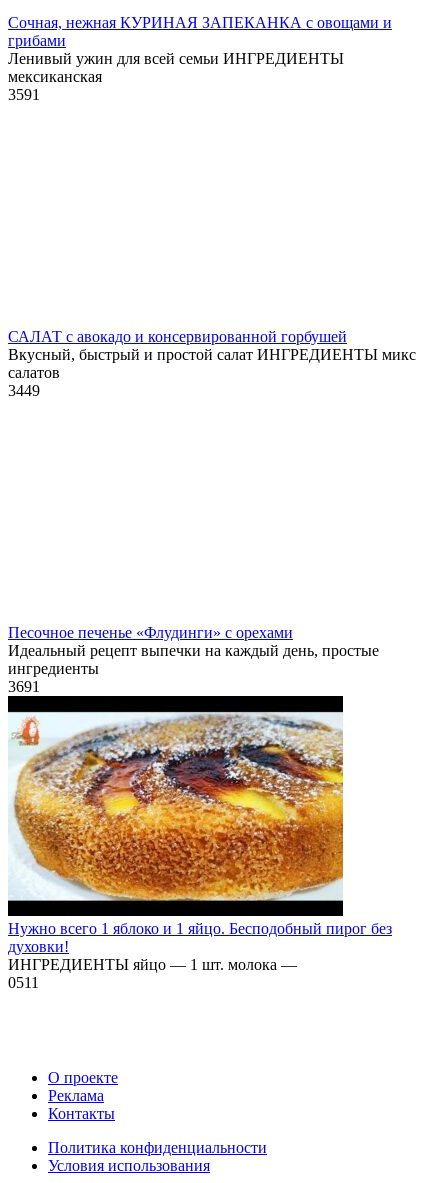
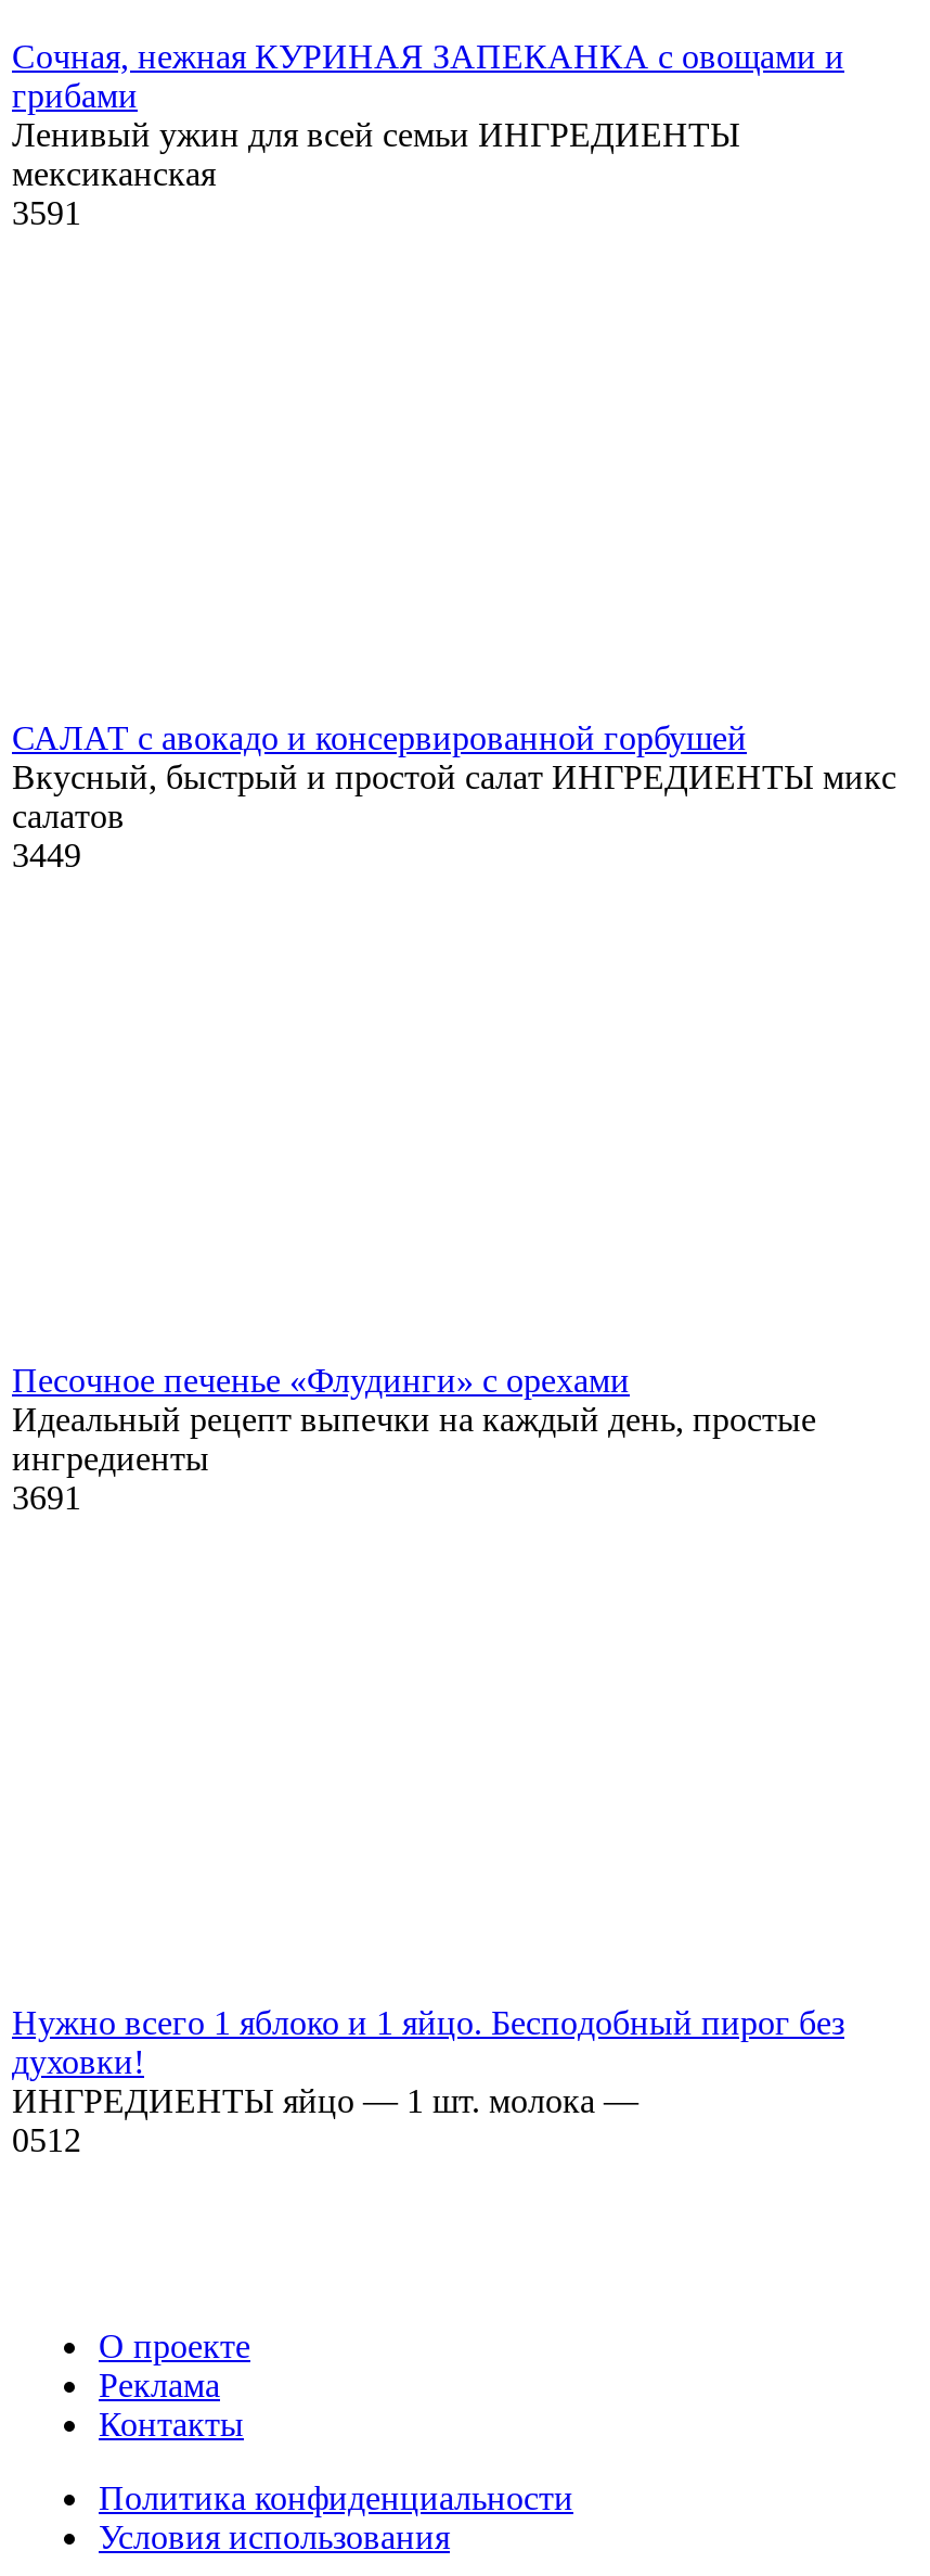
[7,695,344,917] [image] -> none
[8,974,39,991] 0511 -> [12,2121,81,2158] 0512

